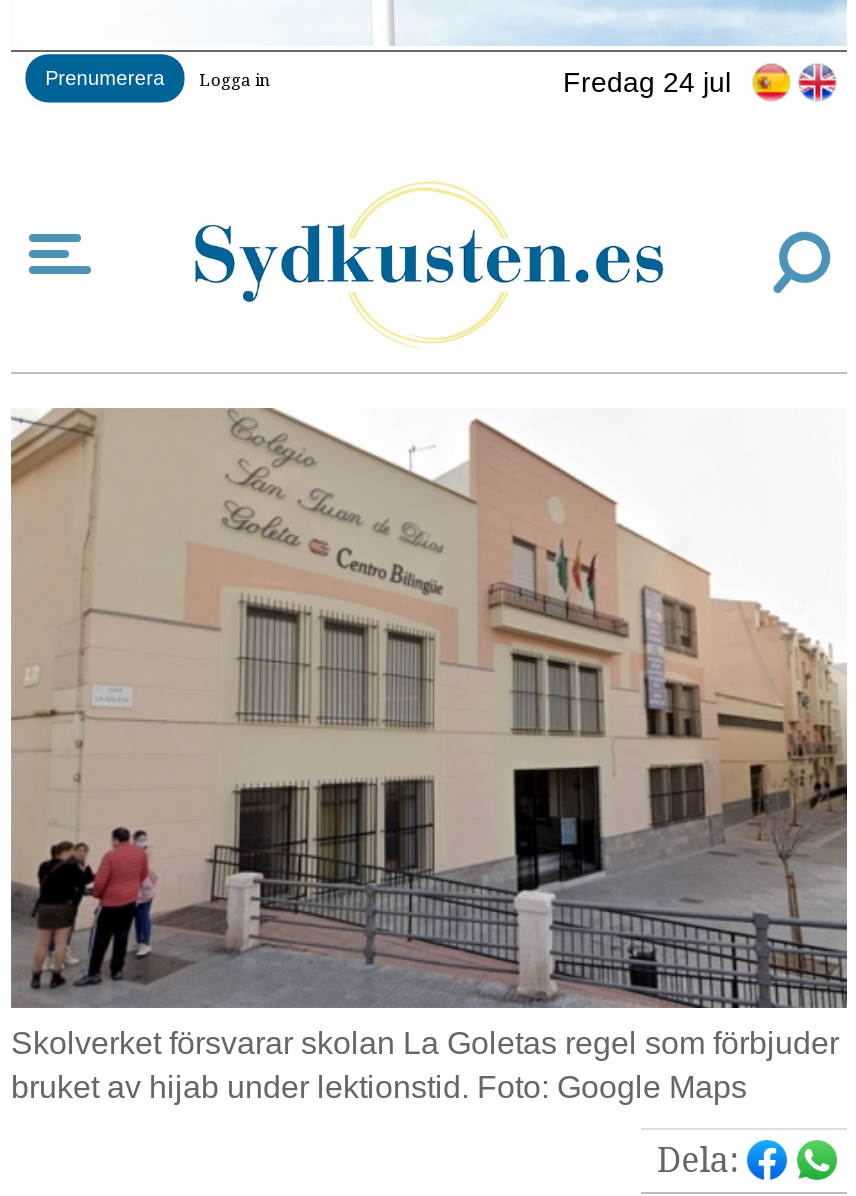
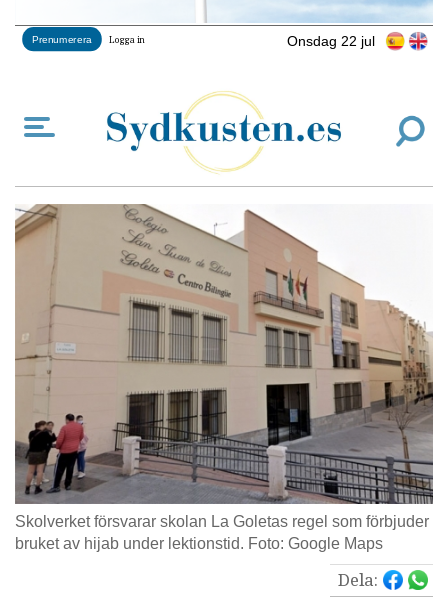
[563,65,731,97] Fredag 24 jul -> [287,32,375,48] Onsdag 22 jul

